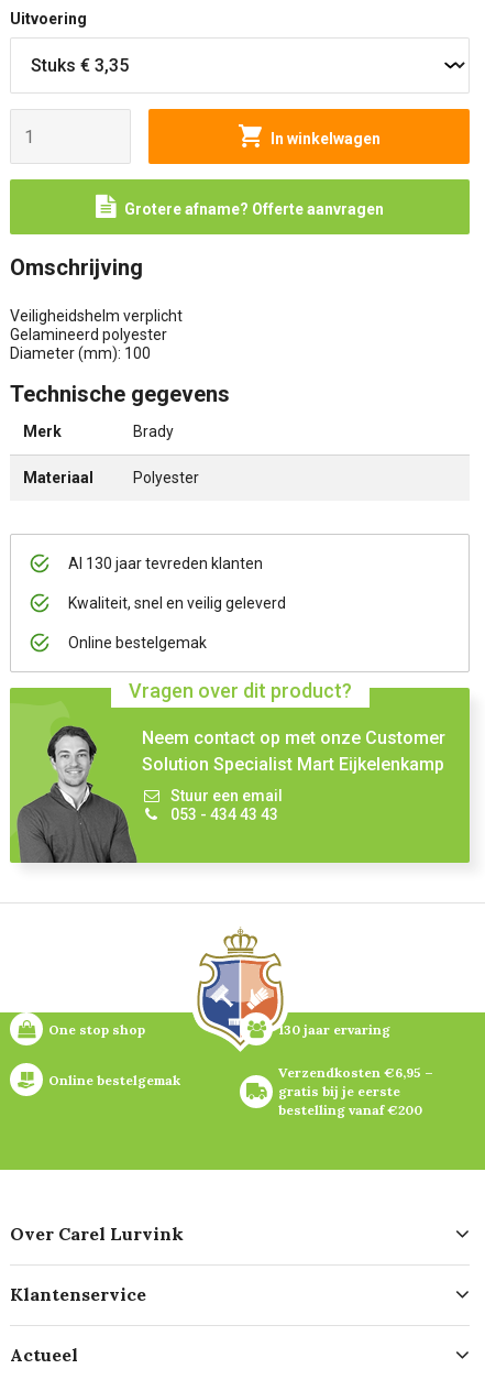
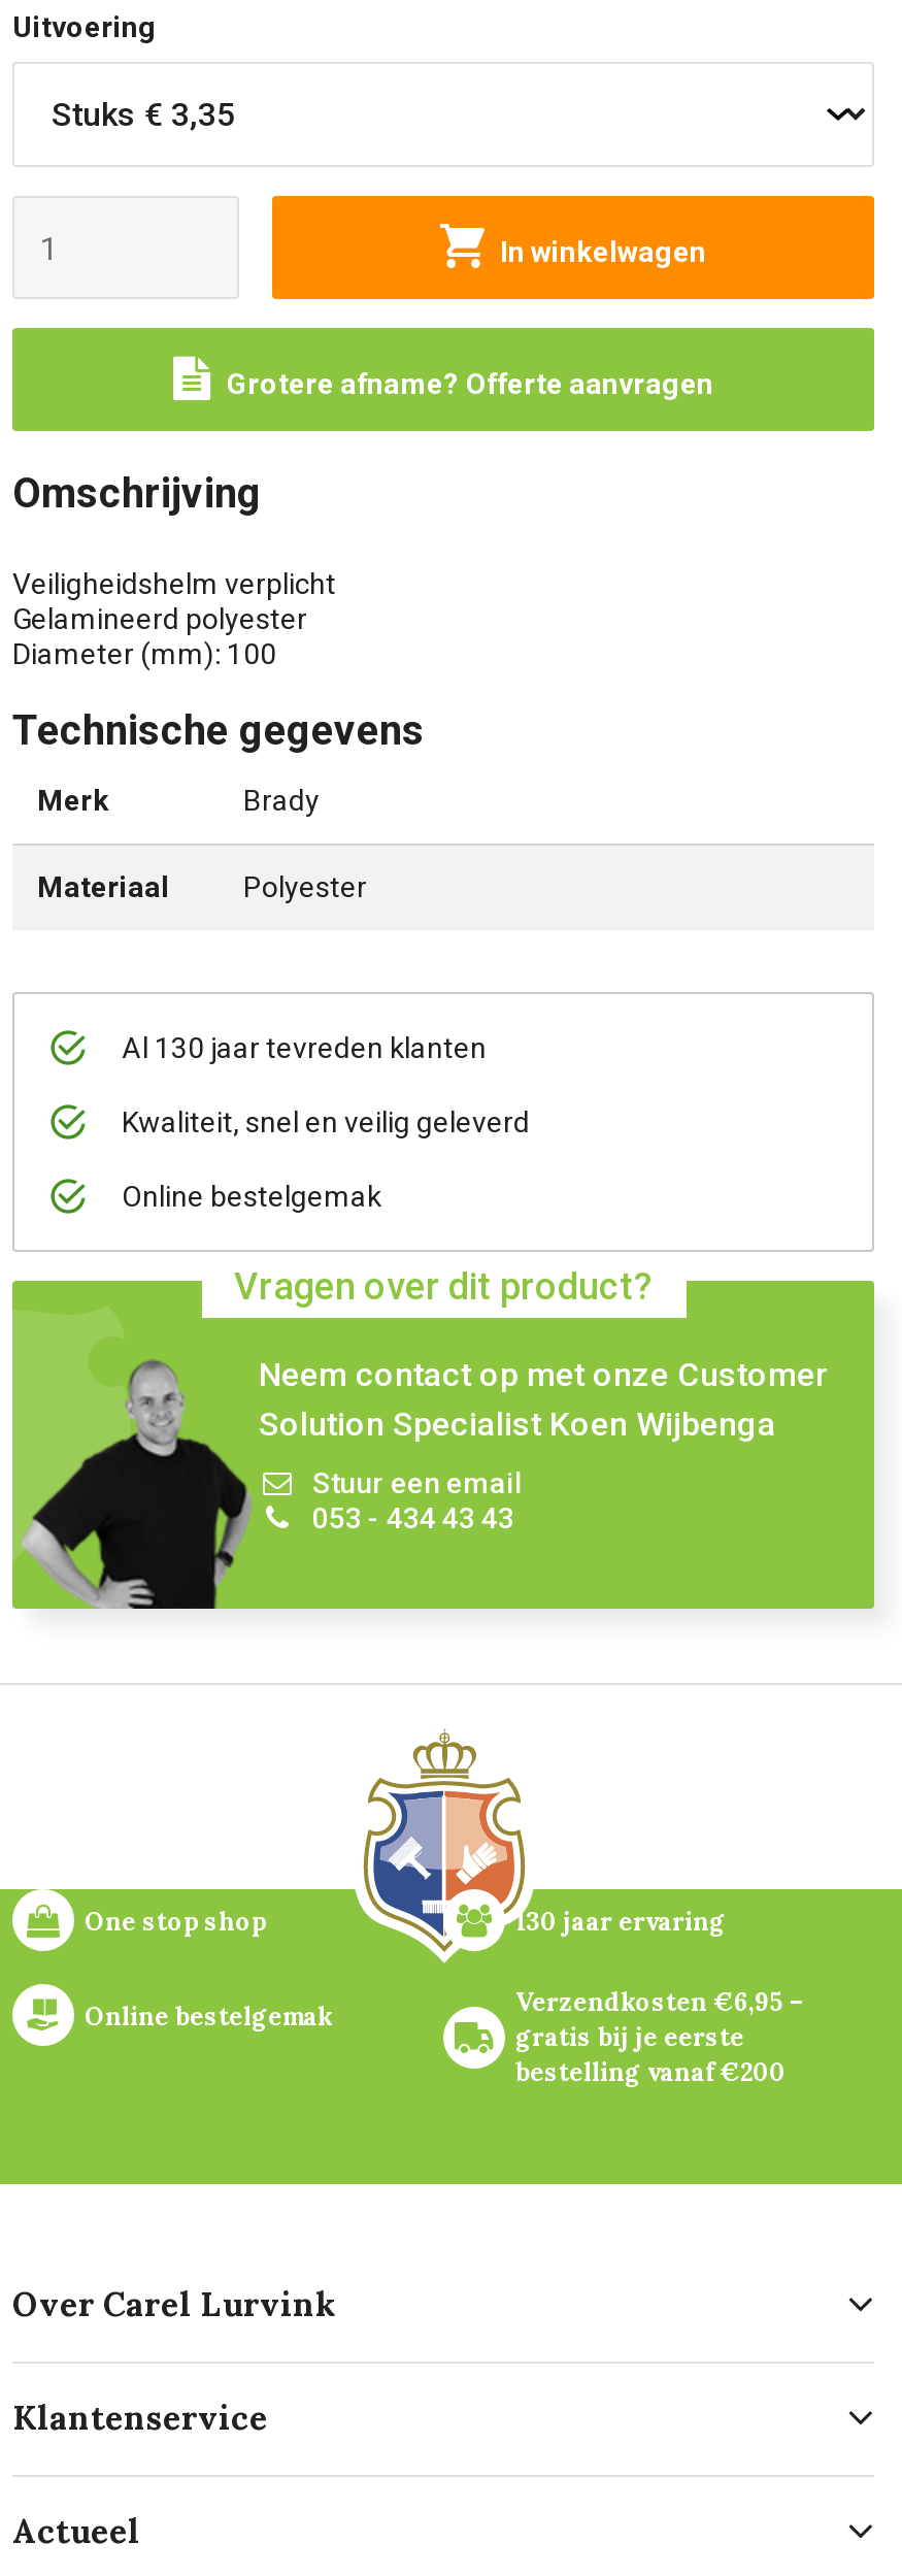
[16,725,444,864] [image] | Solution Specialist Mart Eijkelenkamp -> [21,1353,776,1611] [image] | Solution Specialist Koen Wijbenga

